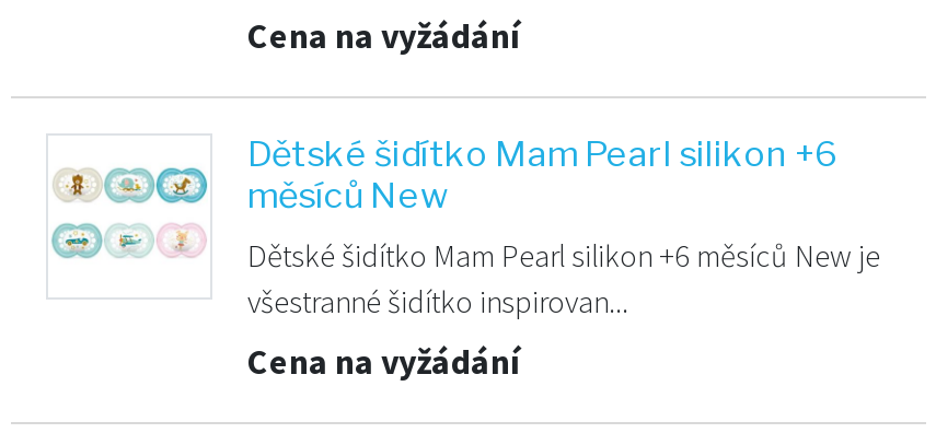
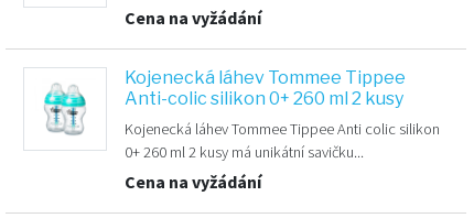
[50,134,836,269] [image] | Dětské šidítko Mam Pearl silikon +6 | měsíců New -> [25,67,406,137] [image] | Kojenecká láhev Tommee Tippee | Anti-colic silikon 0+ 260 ml 2 kusy
[247,237,880,322] Dětské šidítko Mam Pearl silikon +6 měsíců New je | všestranné šidítko inspirovan... -> [125,119,440,162] Kojenecká láhev Tommee Tippee Anti colic silikon | 0+ 260 ml 2 kusy má unikátní savičku...

